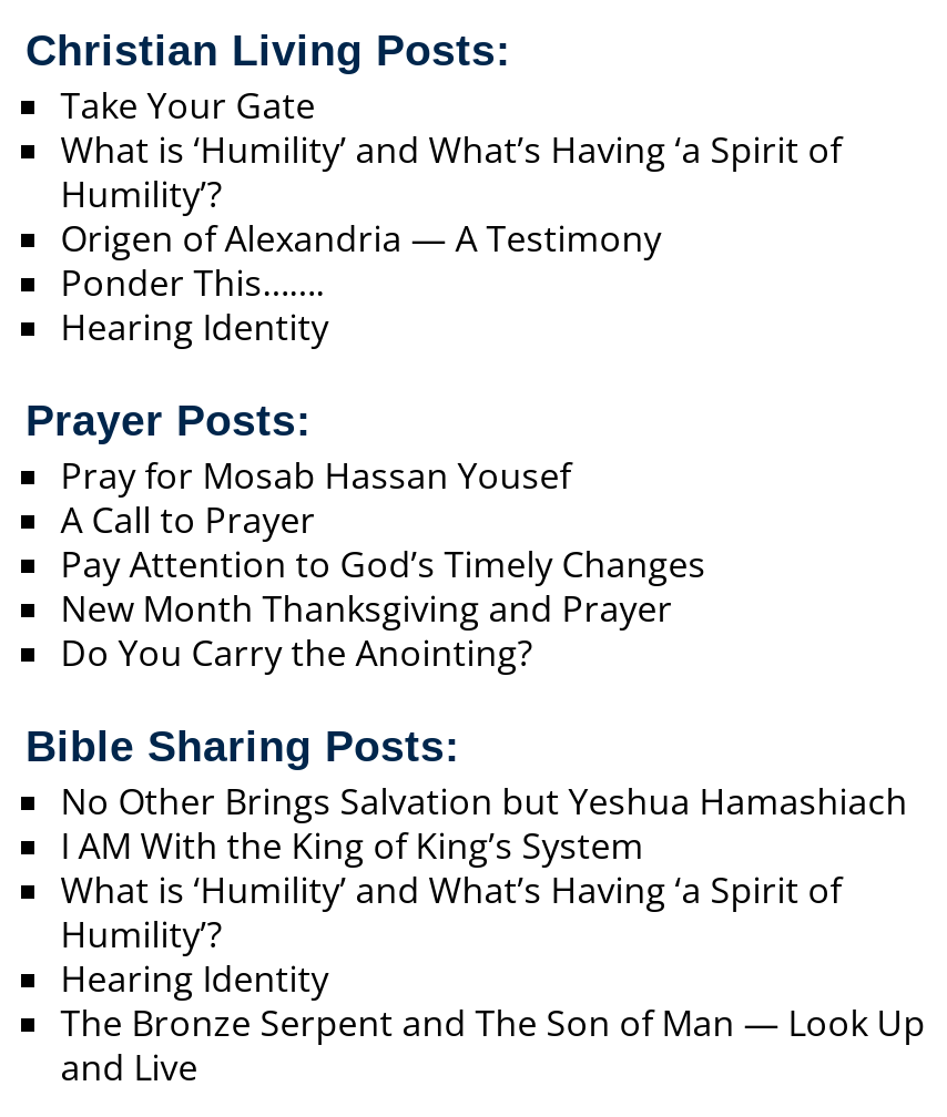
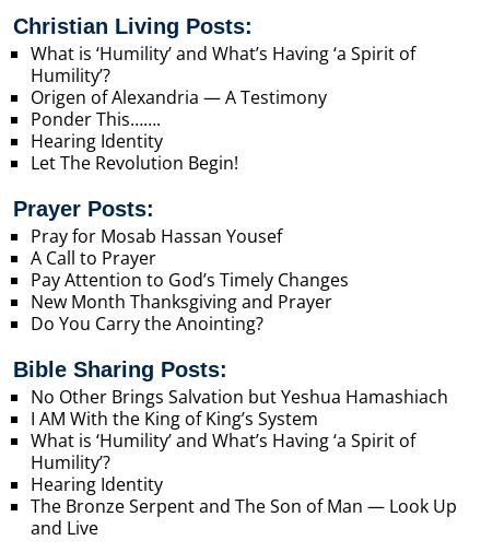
[61,81,316,130] Take Your Gate -> none
moved [61,125,841,352] -> [30,42,415,153]: What is ‘Humility’ and What’s Having ‘a Spirit of | Humility’? | Origen of Alexandria — A Testimony | Ponder This……. | Hearing Identity
none -> [30,151,238,175] Let The Revolution Begin!

